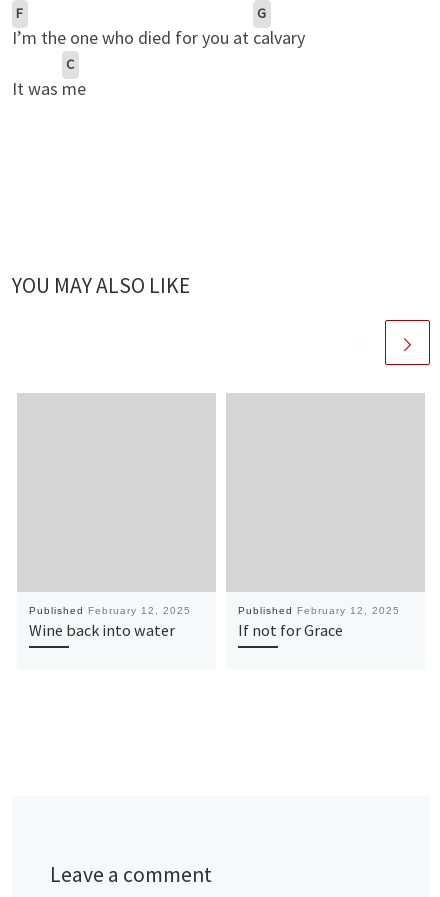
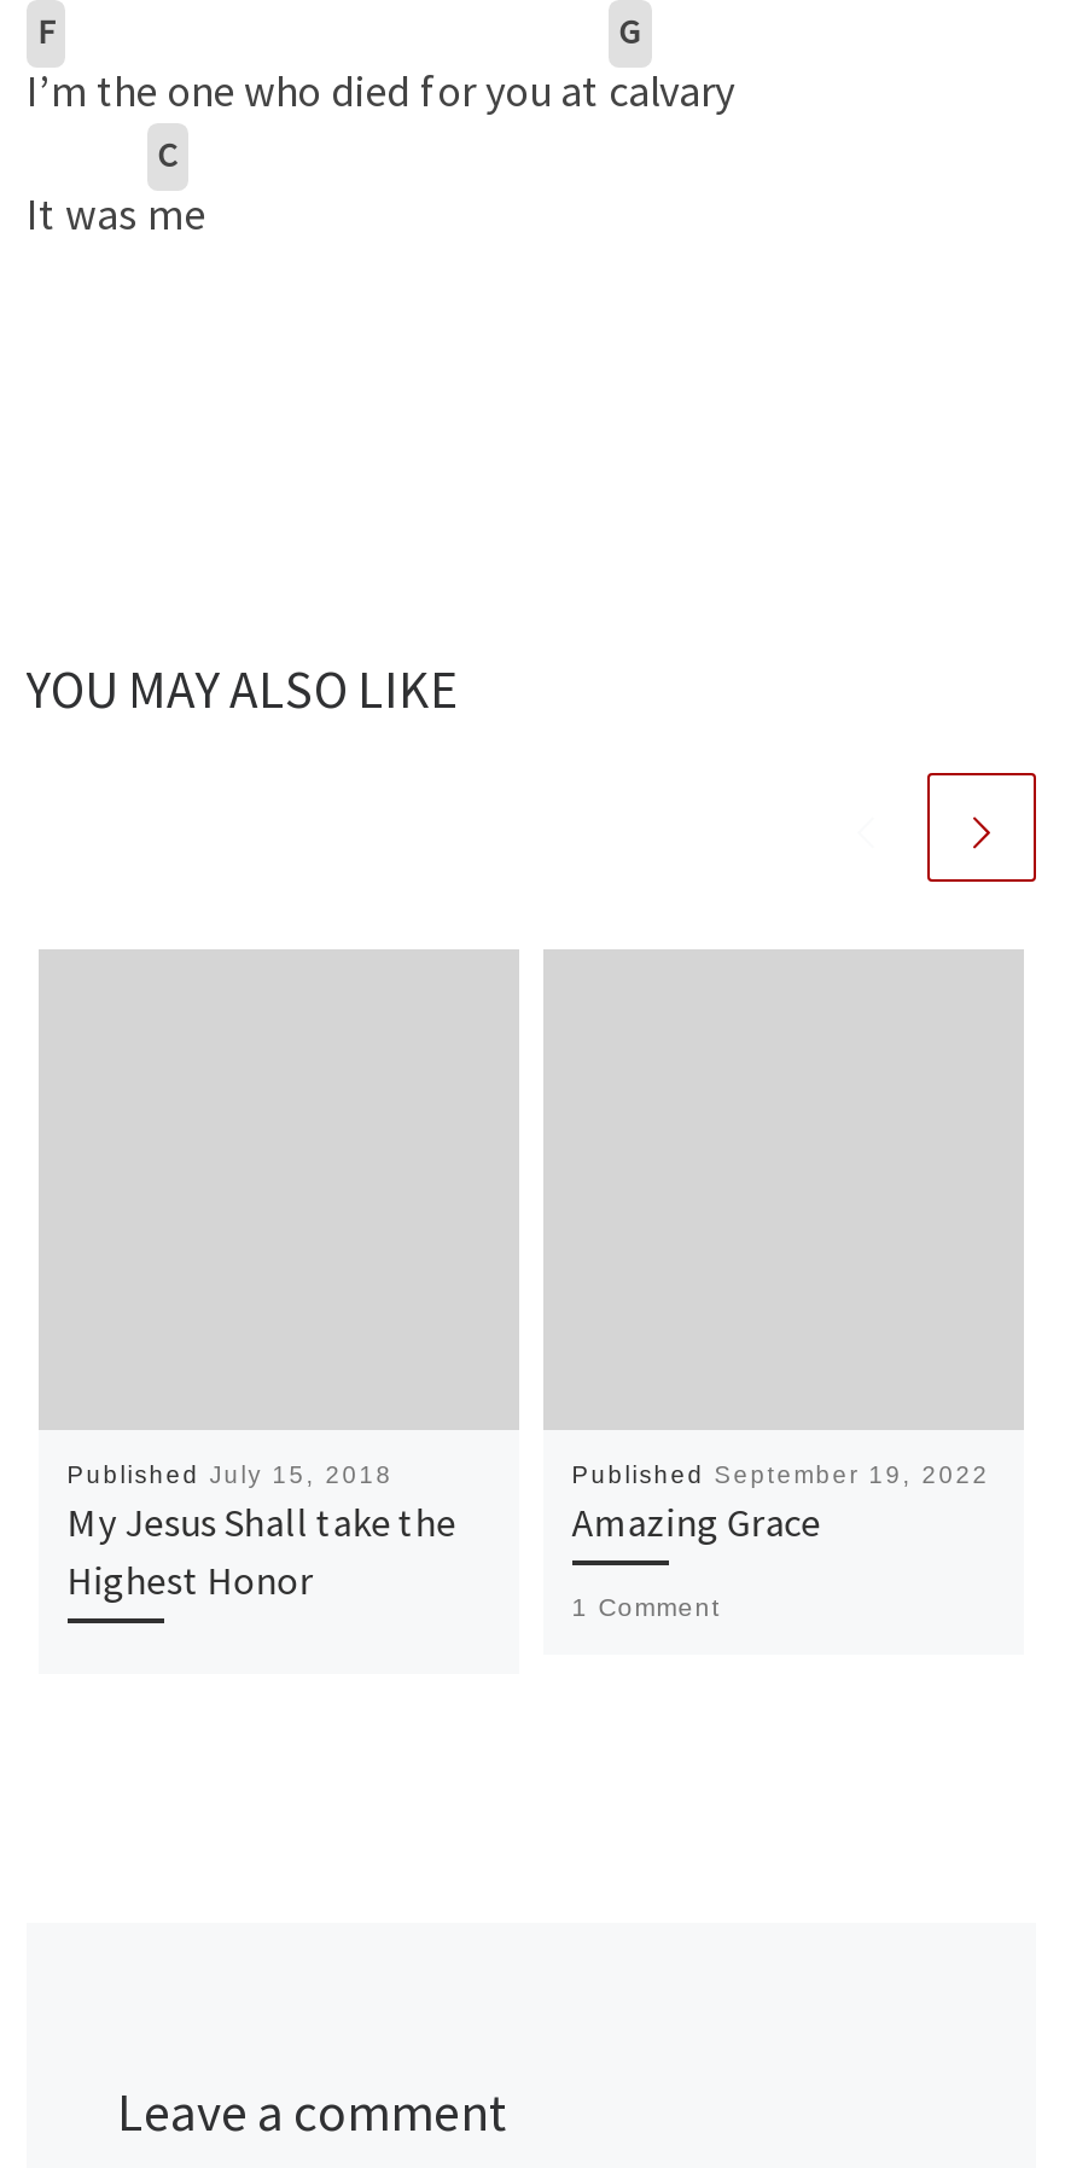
[29,605,191,640] Published February 12, 2025 | Wine back into water -> [67,1462,456,1605] Published July 15, 2018 | My Jesus Shall take the | Highest Honor
[238,605,400,640] Published February 12, 2025 | If not for Grace -> [572,1462,989,1620] Published September 19, 2022 | Amazing Grace | 1 Comment

